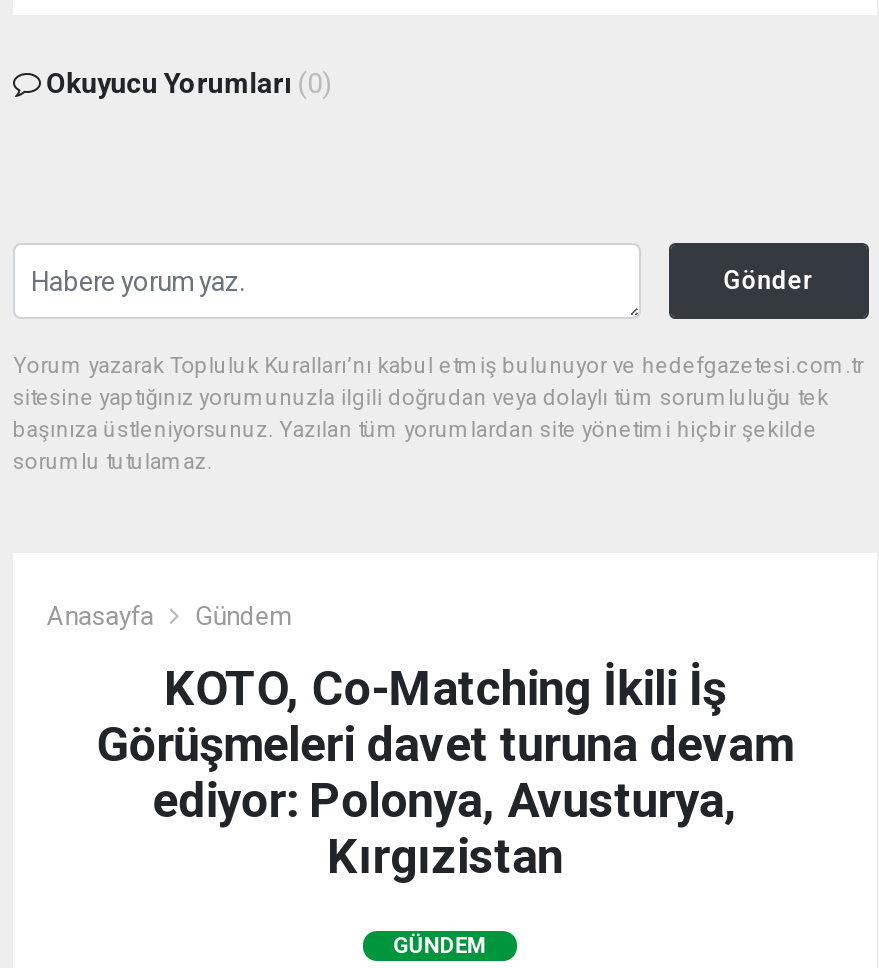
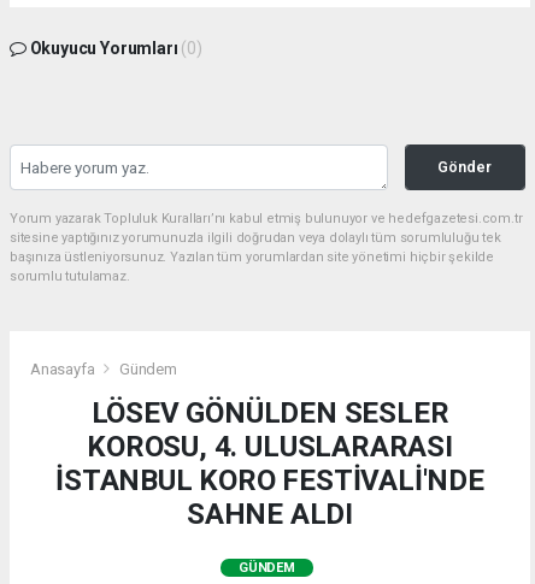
[97,660,793,884] KOTO, Co-Matching İkili İş | Görüşmeleri davet turuna devam | ediyor: Polonya, Avusturya, | Kırgızistan -> [56,396,484,531] LÖSEV GÖNÜLDEN SESLER | KOROSU, 4. ULUSLARARASI | İSTANBUL KORO FESTİVALİ'NDE | SAHNE ALDI

